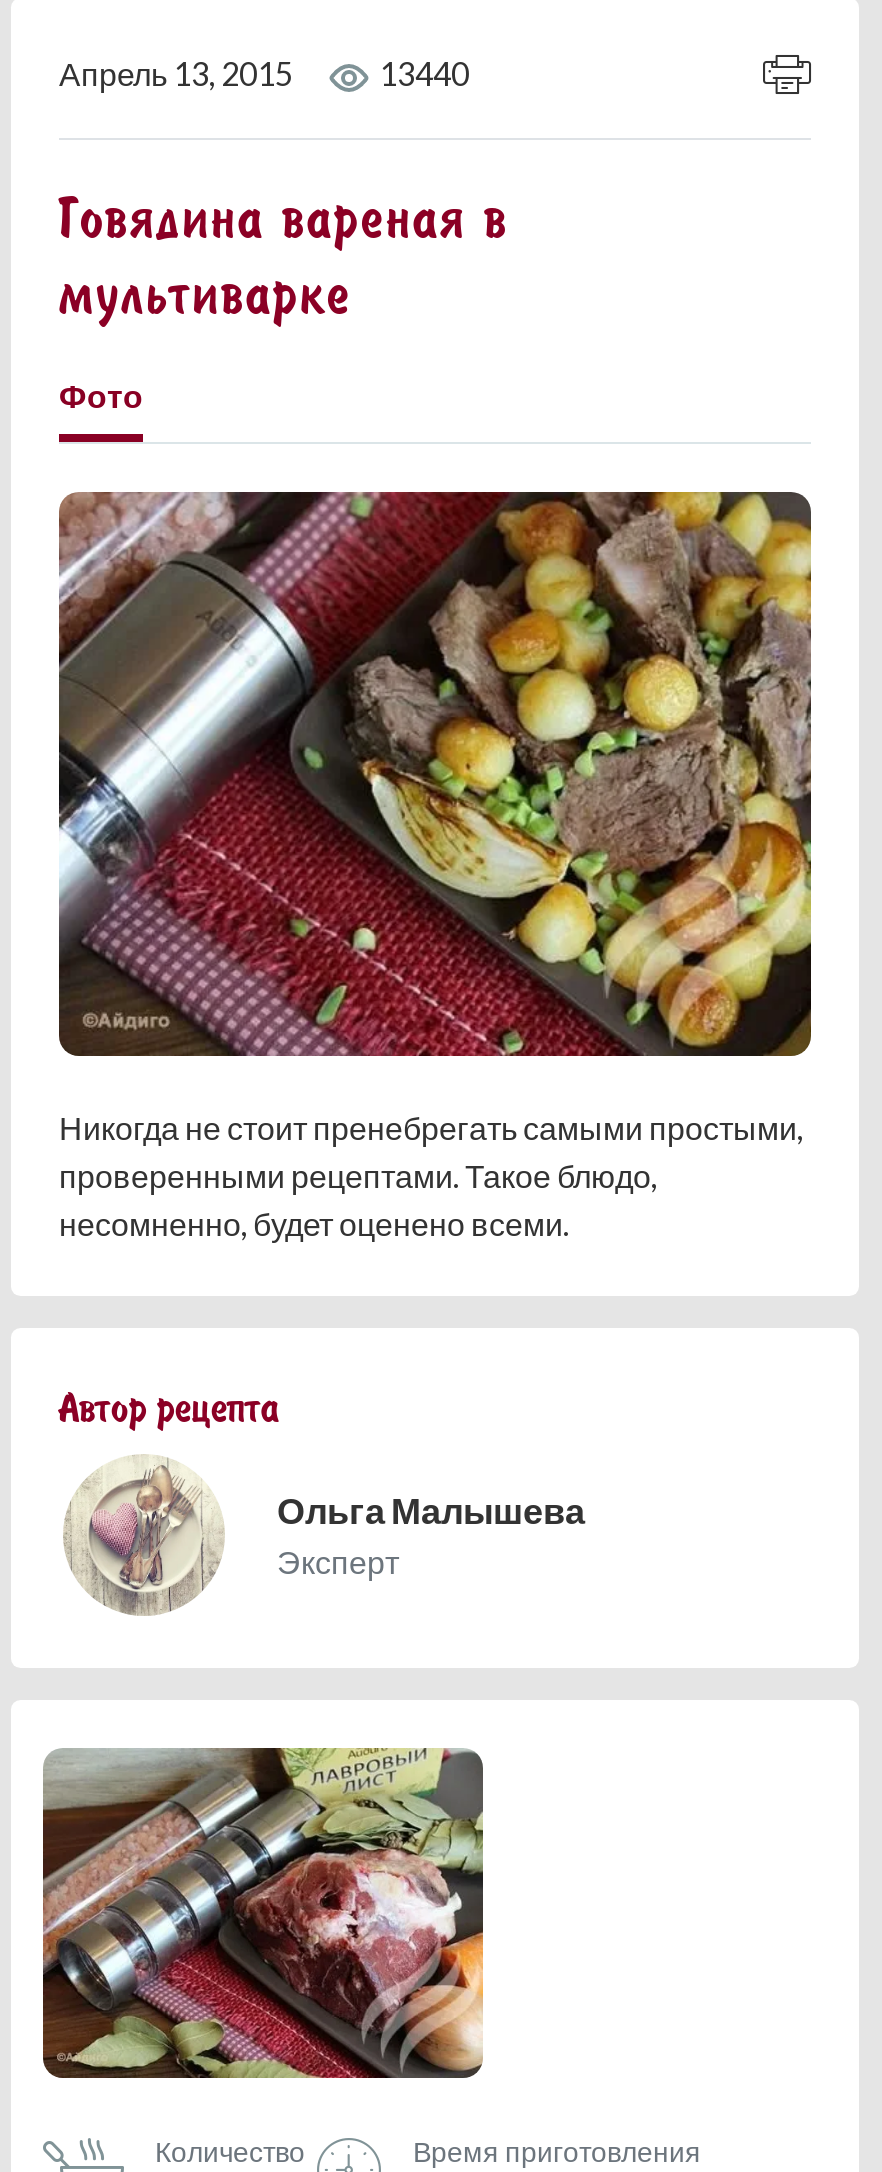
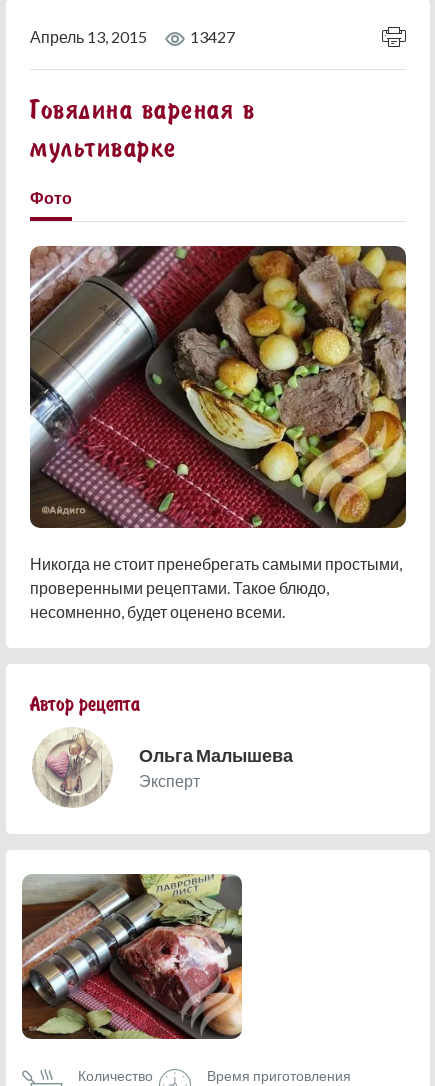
[373,54,469,92] 13440 -> [187,27,235,46] 13427

